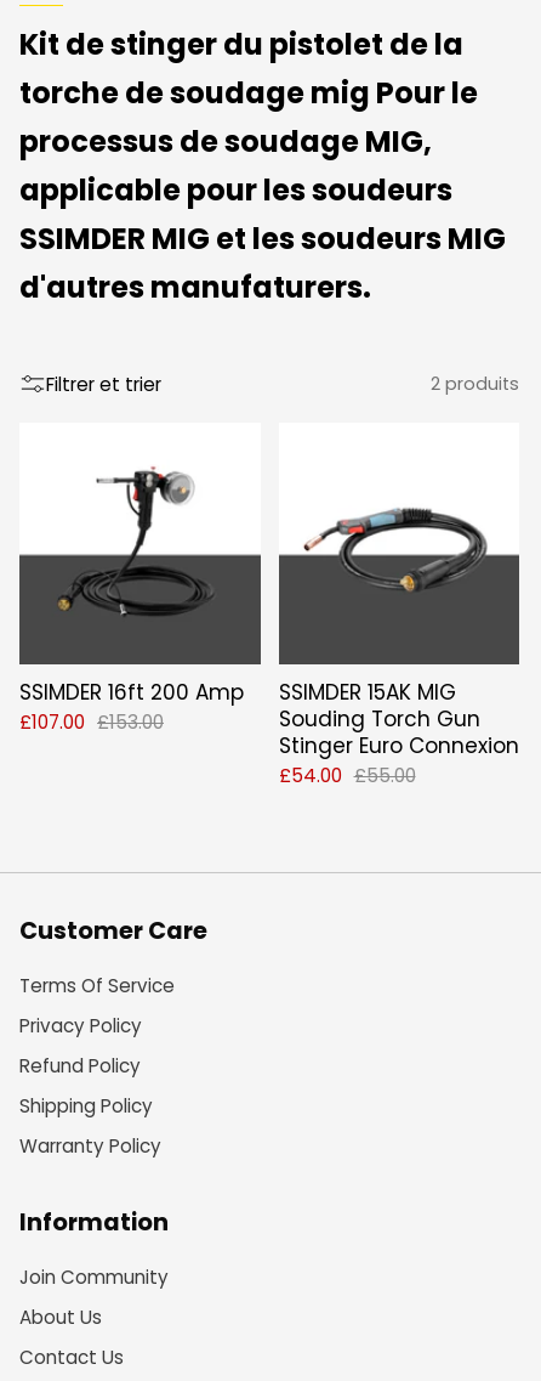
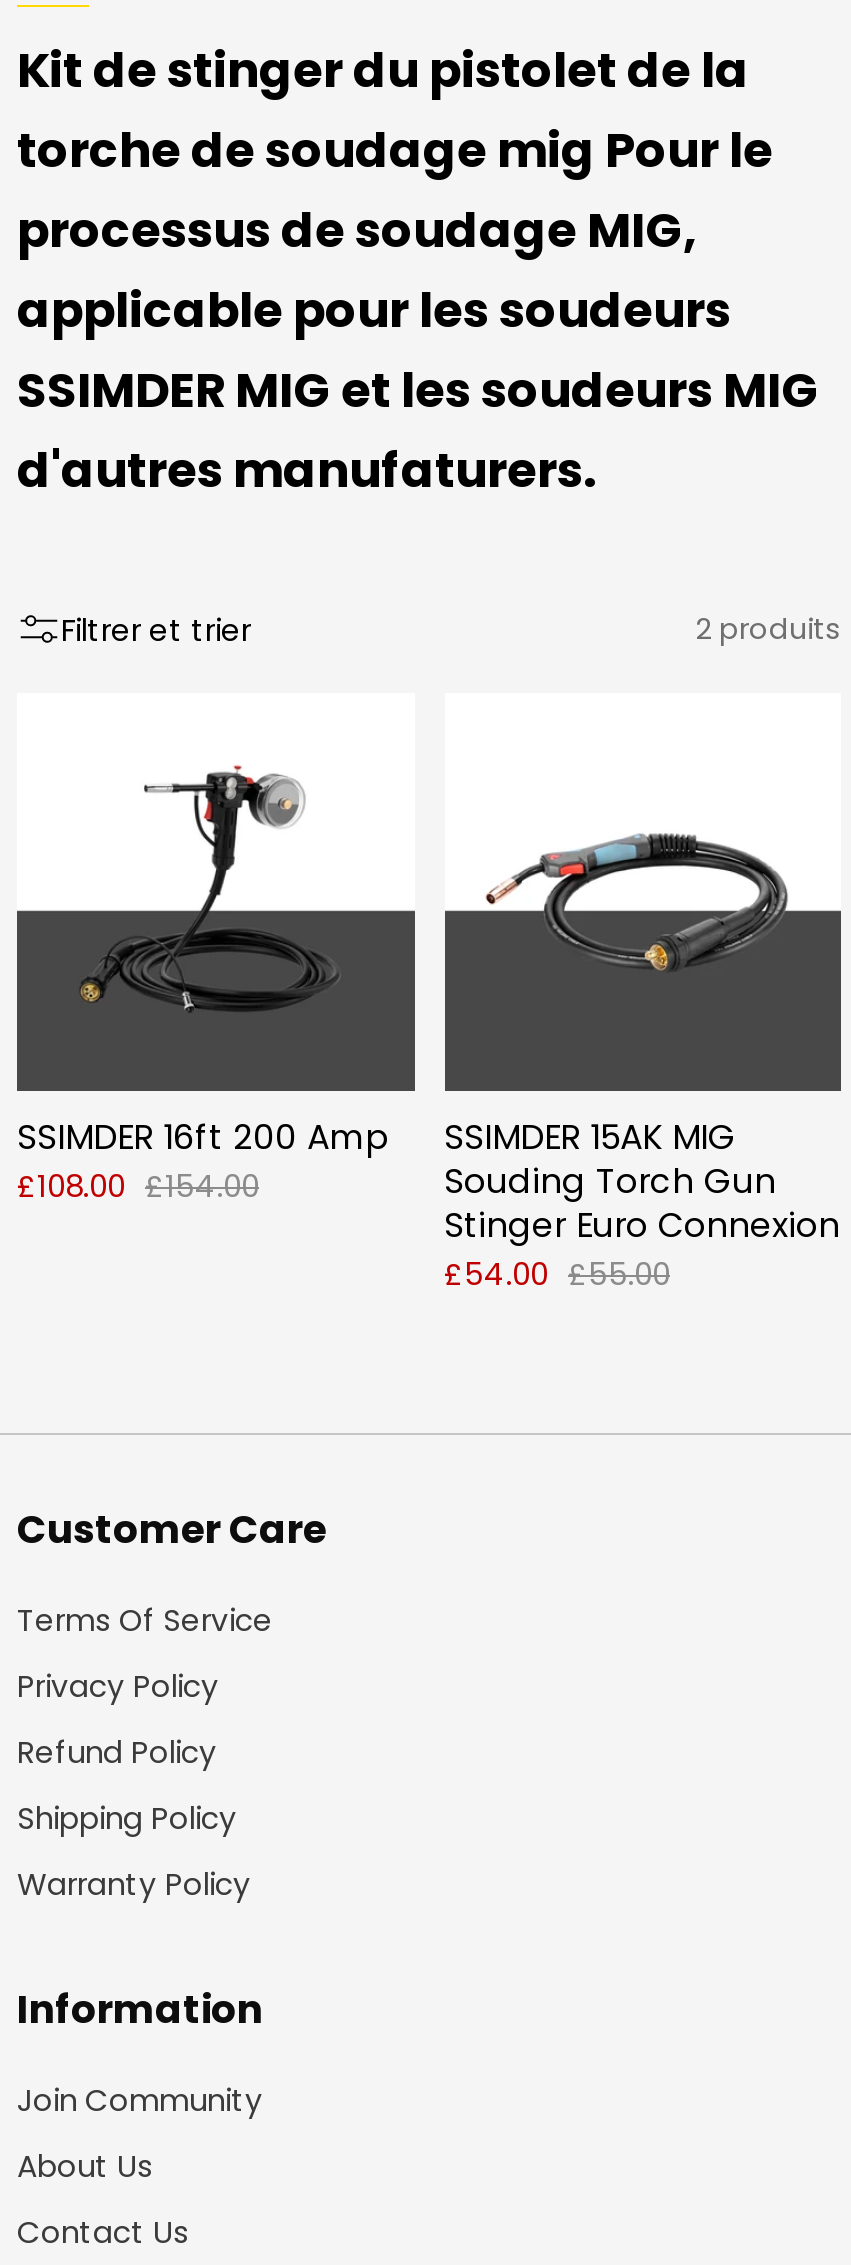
[19,709,164,734] £107.00 £153.00 -> [17,1164,259,1206] £108.00 £154.00

